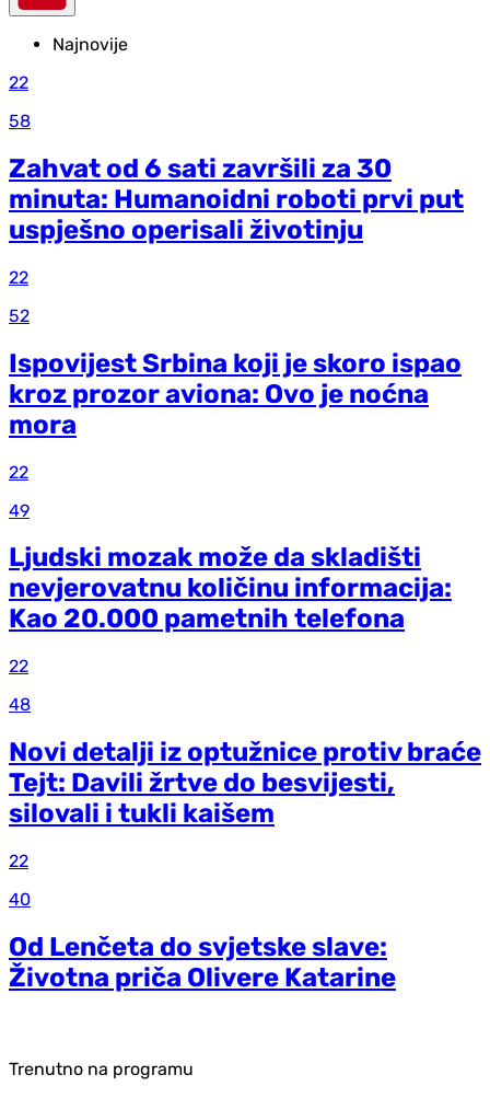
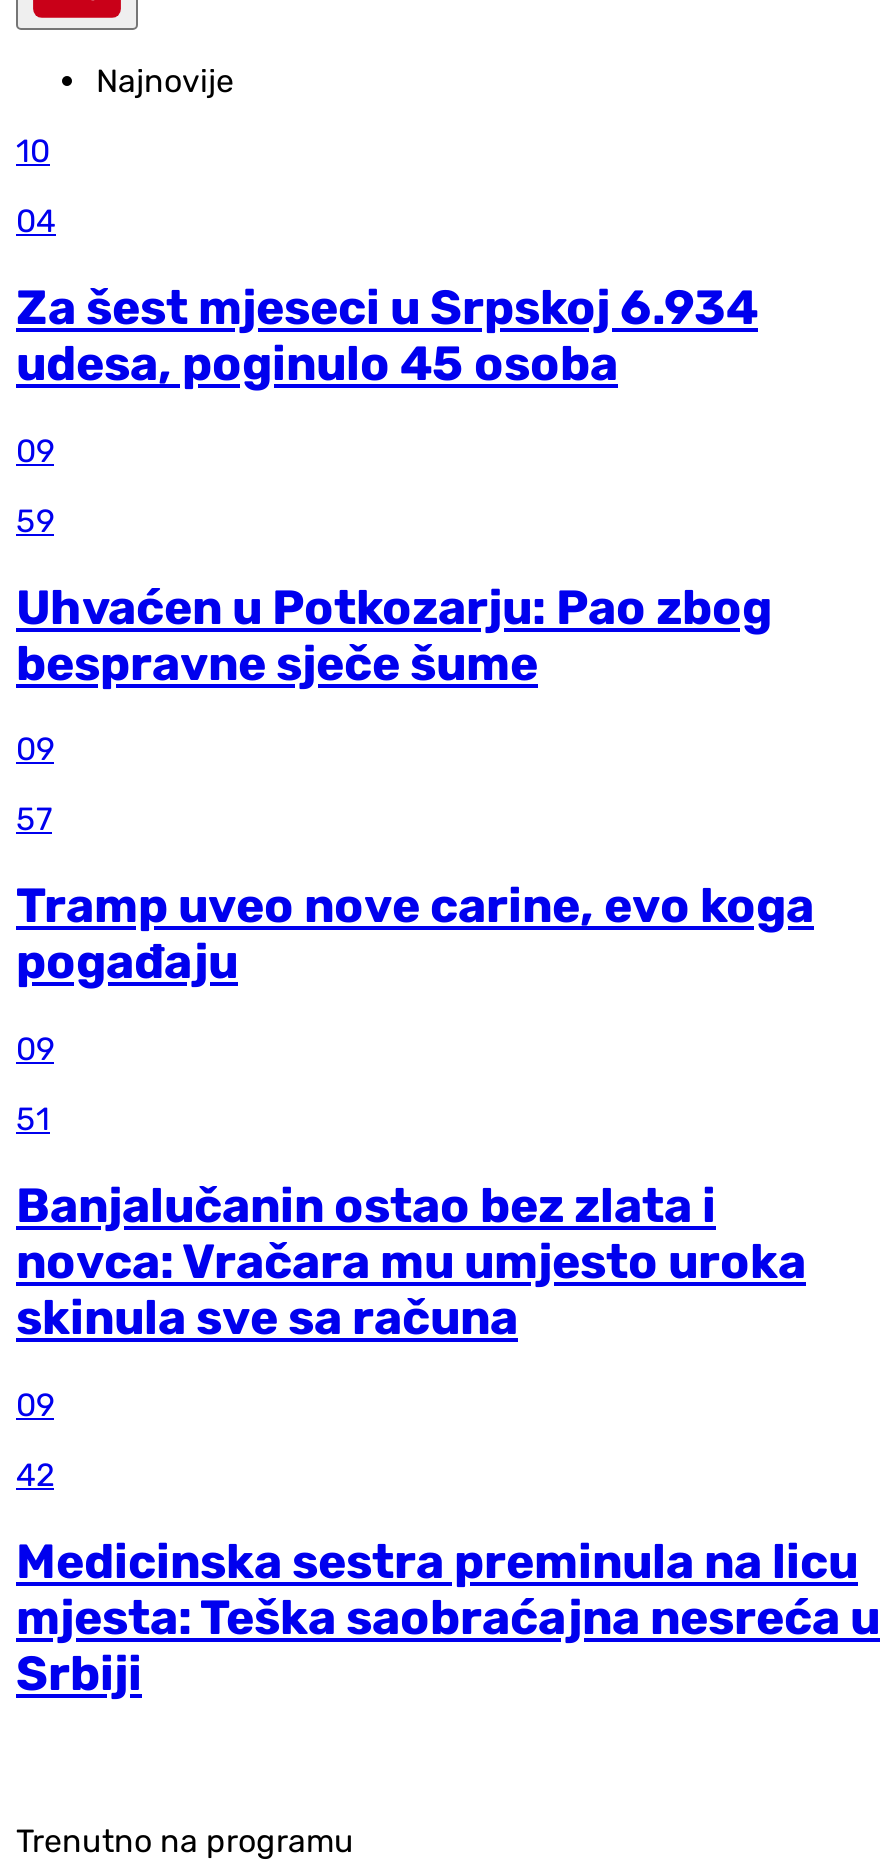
[9,72,28,93] 22 -> [16,132,50,170] 10
[9,110,31,131] 58 -> [16,202,56,240] 04
[9,153,464,245] Zahvat od 6 sati završili za 30 | minuta: Humanoidni roboti prvi put | uspješno operisali životinju -> [16,280,758,392] Za šest mjeseci u Srpskoj 6.934 | udesa, poginulo 45 osoba
[9,267,28,288] 22 -> [16,431,54,469] 09
[9,305,30,326] 52 -> [16,501,54,539] 59
[9,348,462,440] Ispovijest Srbina koji je skoro ispao | kroz prozor aviona: Ovo je noćna | mora -> [16,579,772,691] Uhvaćen u Potkozarju: Pao zbog | bespravne sječe šume
[9,461,28,482] 22 -> [16,731,54,769] 09
[9,500,30,521] 49 -> [16,801,52,839] 57
[9,542,452,634] Ljudski mozak može da skladišti | nevjerovatnu količinu informacija: | Kao 20.000 pametnih telefona -> [16,879,814,991] Tramp uveo nove carine, evo koga | pogađaju
[9,656,28,677] 22 -> [16,1031,54,1069] 09
[9,694,31,715] 48 -> [16,1101,50,1139] 51
[9,737,481,829] Novi detalji iz optužnice protiv braće | Tejt: Davili žrtve do besvijesti, | silovali i tukli kaišem -> [16,1178,806,1346] Banjalučanin ostao bez zlata i | novca: Vračara mu umjesto uroka | skinula sve sa računa
[9,851,28,872] 22 -> [16,1386,54,1424] 09
[9,889,31,910] 40 -> [16,1456,54,1494] 42
[9,932,396,993] Od Lenčeta do svjetske slave: | Životna priča Olivere Katarine -> [16,1534,880,1702] Medicinska sestra preminula na licu | mjesta: Teška saobraćajna nesreća u | Srbiji

